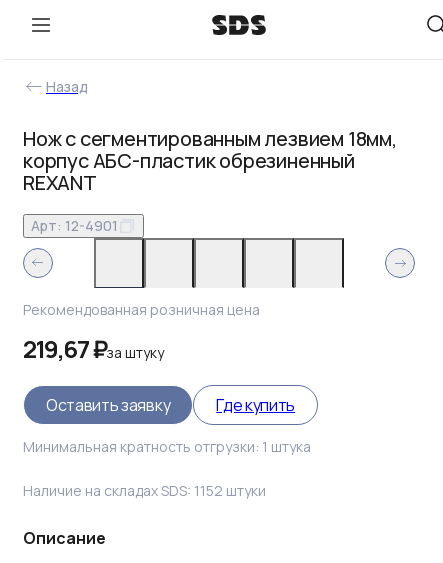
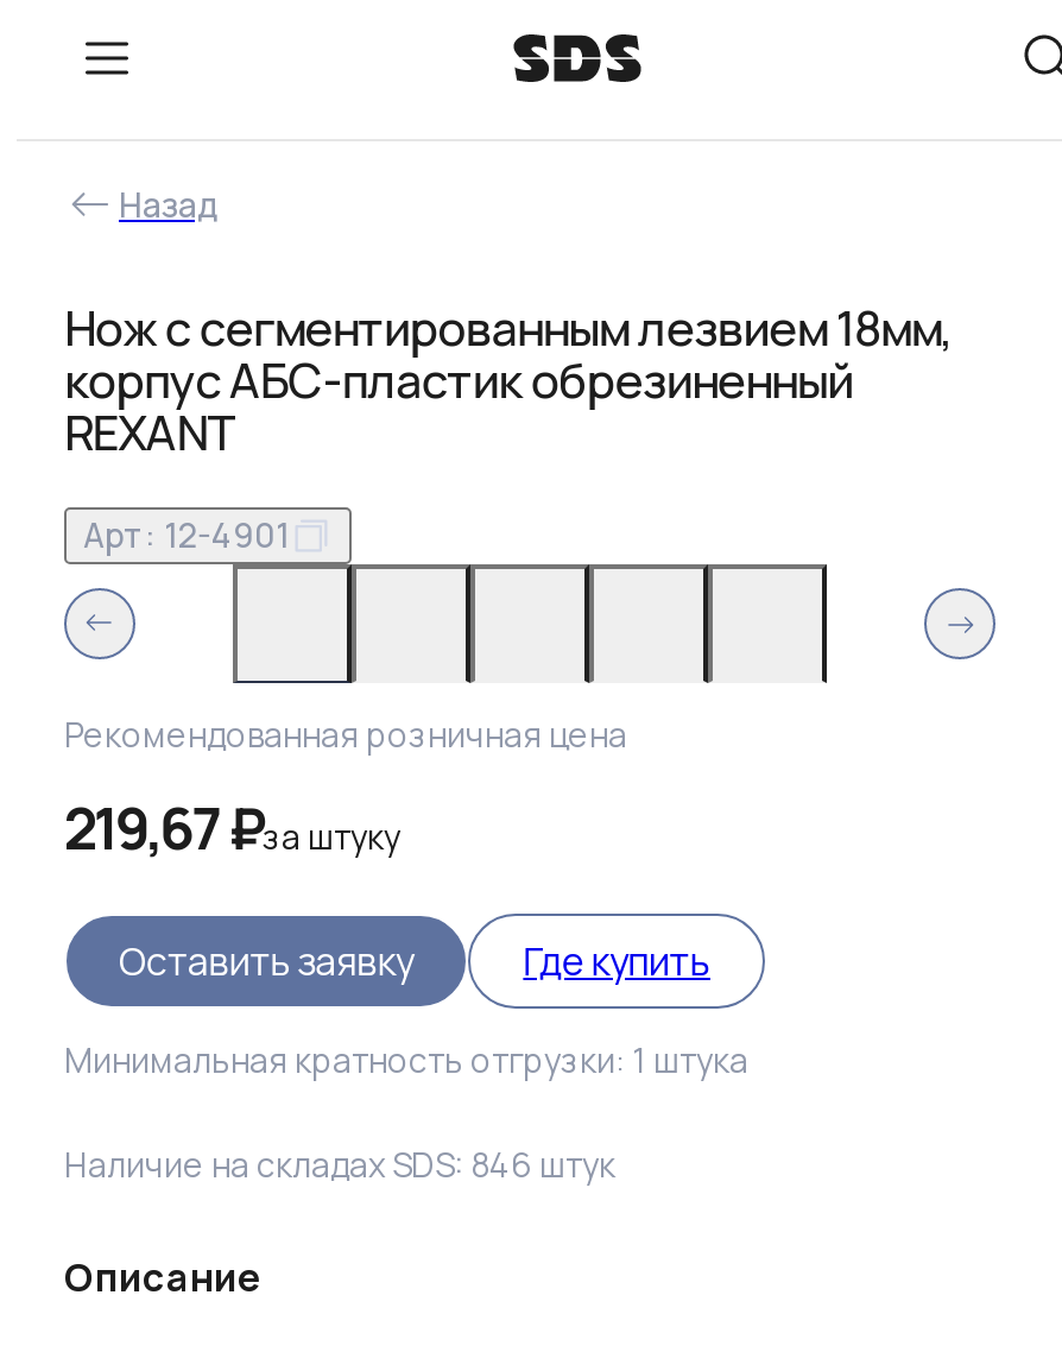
[23,481,266,500] Наличие на складах SDS: 1152 штуки -> [64,1142,615,1187] Наличие на складах SDS: 846 штук

